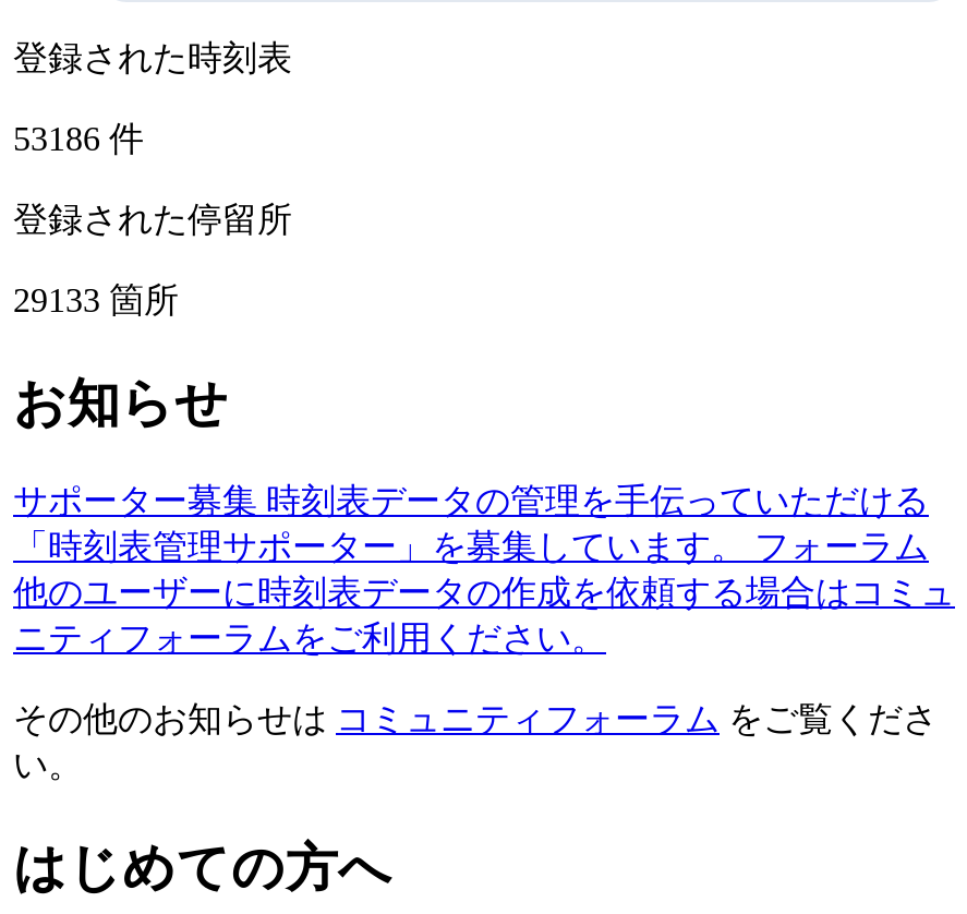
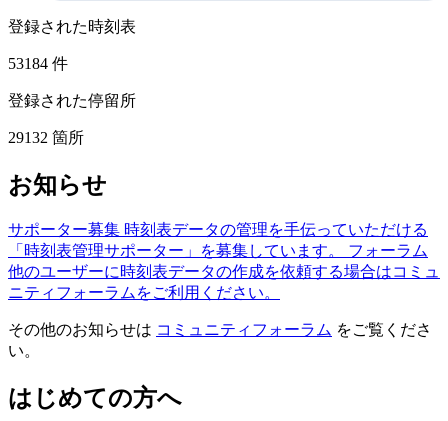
[13,119,144,156] 53186件 -> [8,55,68,72] 53184件
[13,281,179,318] 29133箇所 -> [8,129,84,146] 29132箇所

